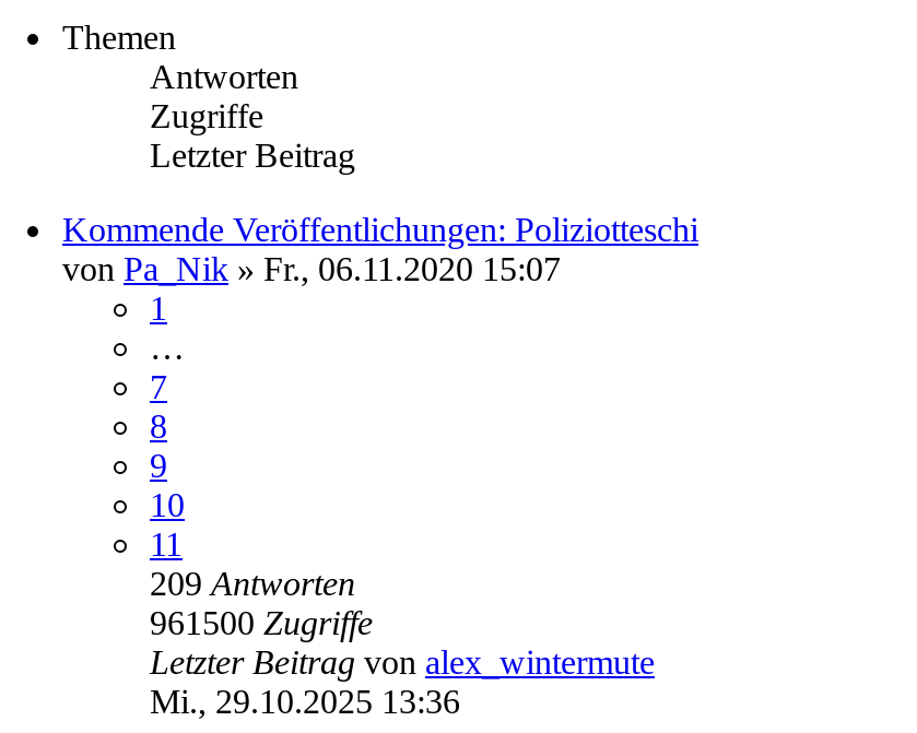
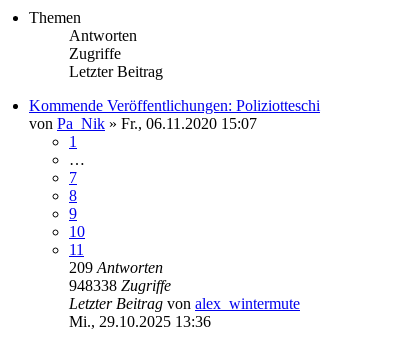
[150,604,373,641] 961500 Zugriffe -> [69,277,171,294] 948338 Zugriffe

